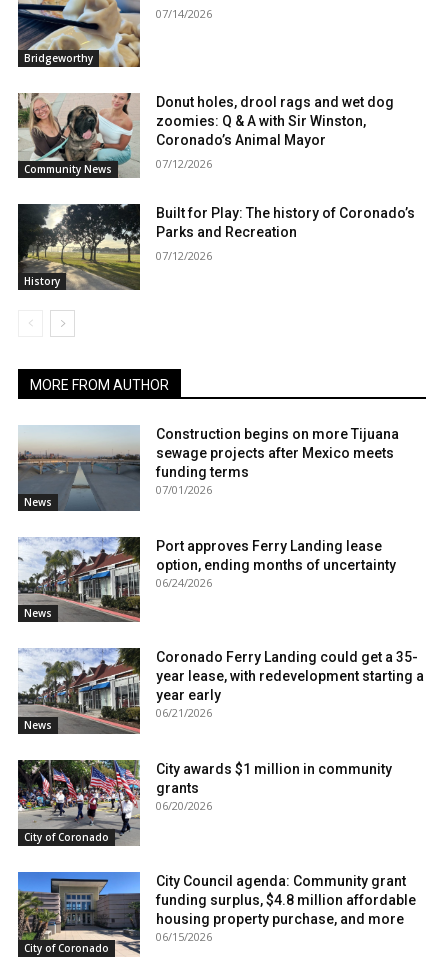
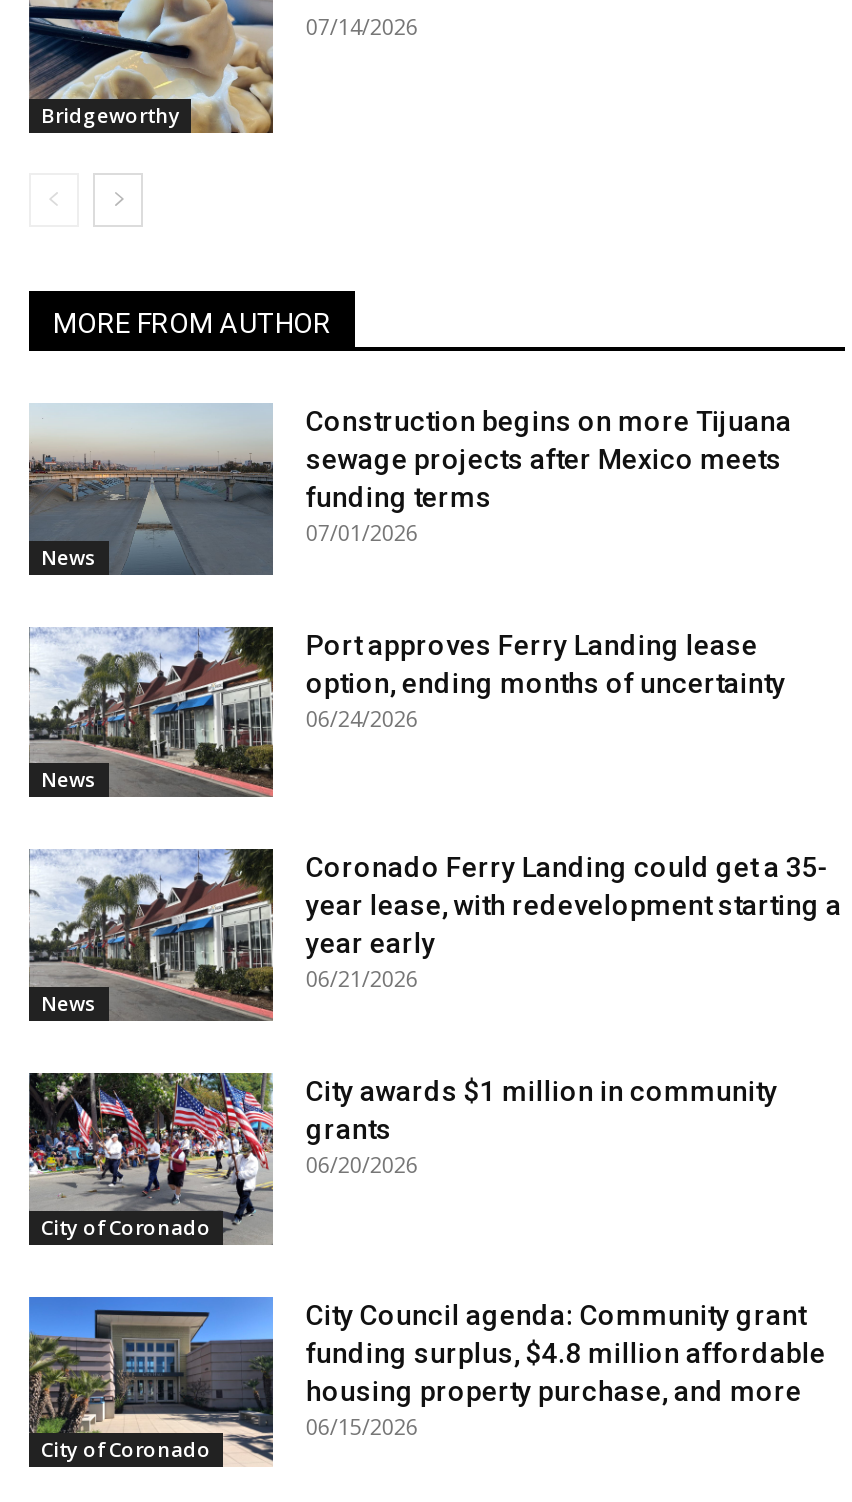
[18,92,139,177] [image] | Community News -> none
[156,94,394,171] Donut holes, drool rags and wet dog | zoomies: Q & A with Sir Winston, | Coronado’s Animal Mayor | 07/12/2026 -> none
[18,202,140,291] [image] | History -> none
[156,205,415,263] Built for Play: The history of Coronado’s | Parks and Recreation | 07/12/2026 -> none

